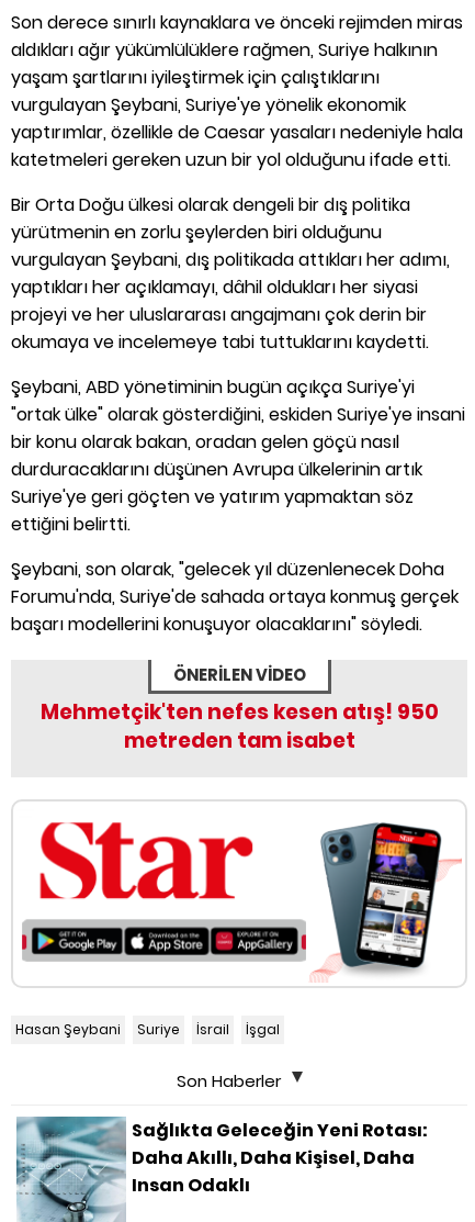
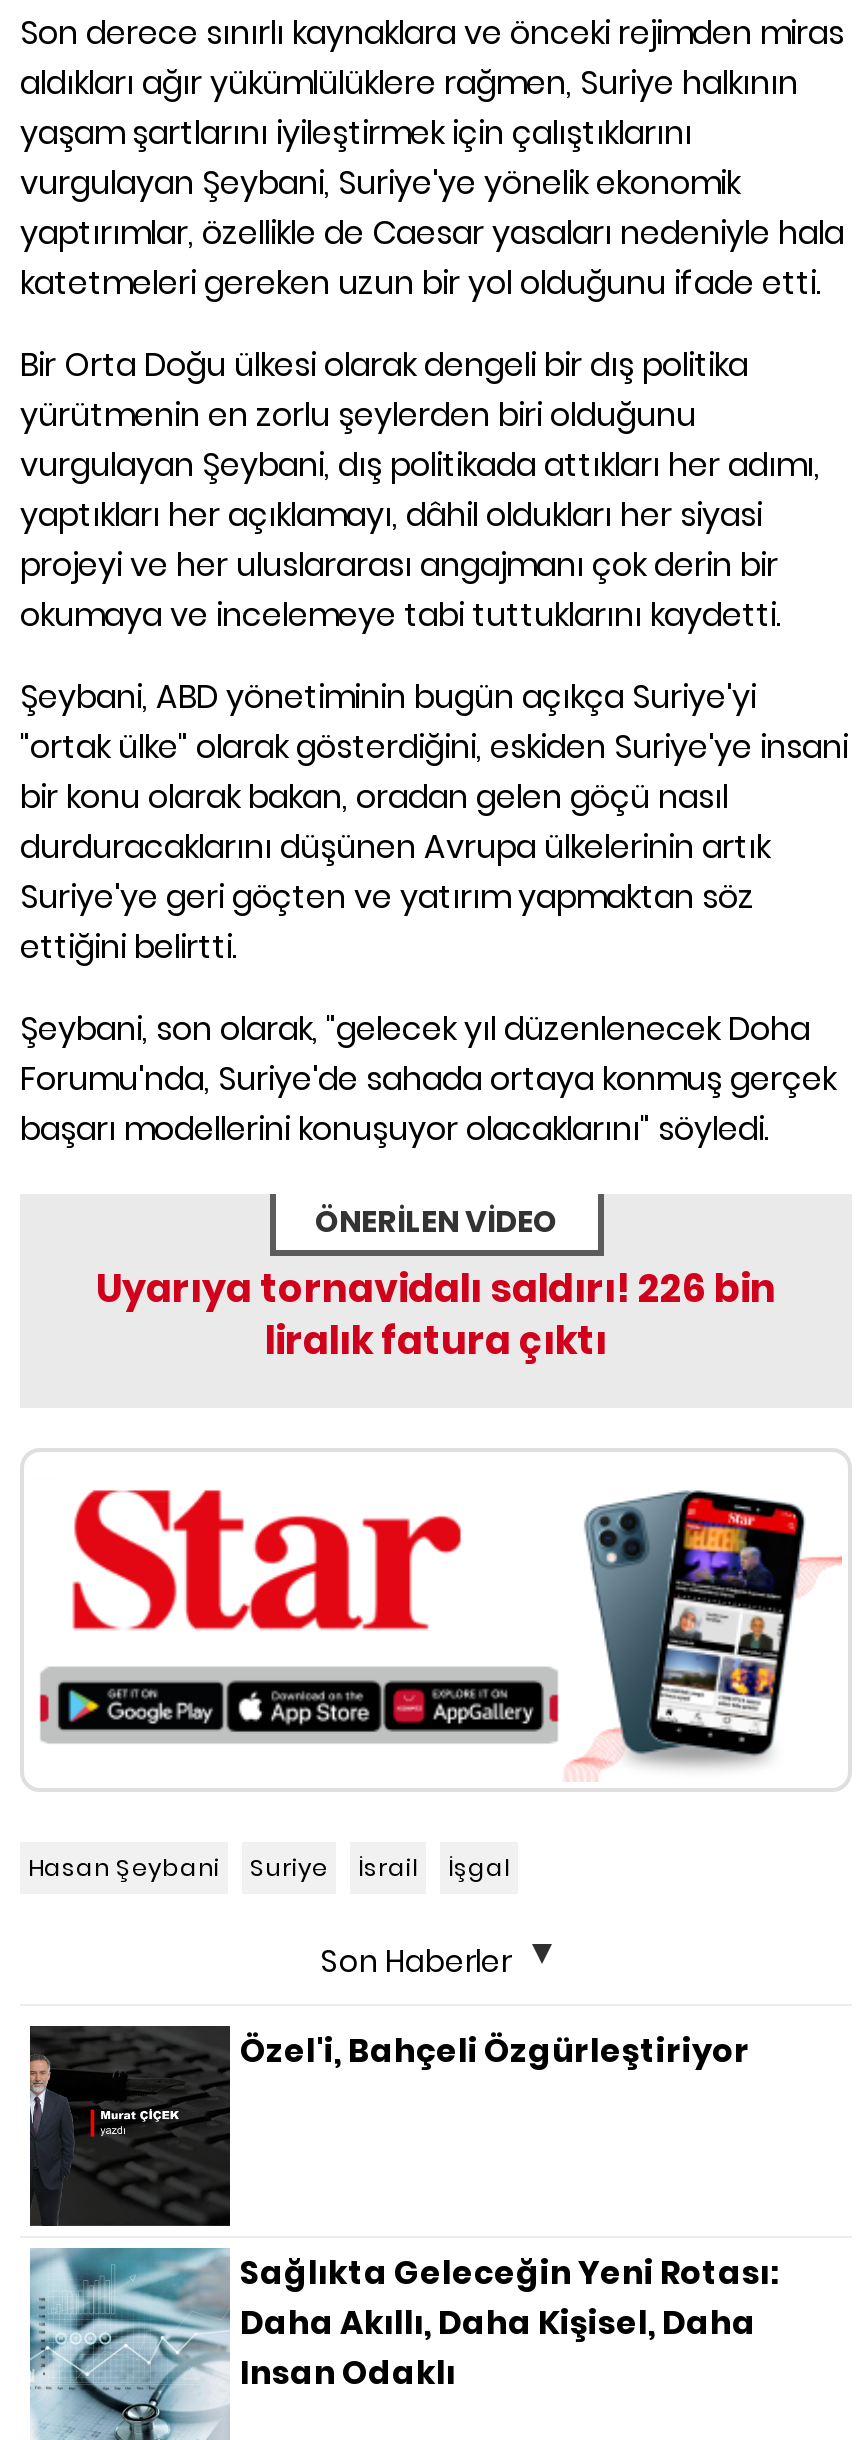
[40,697,438,755] Mehmetçik'ten nefes kesen atış! 950 | metreden tam isabet -> [96,1261,776,1367] Uyarıya tornavidalı saldırı! 226 bin | liralık fatura çıktı
none -> [28,2024,750,2228] [image] | Özel'i, Bahçeli Özgürleştiriyor

